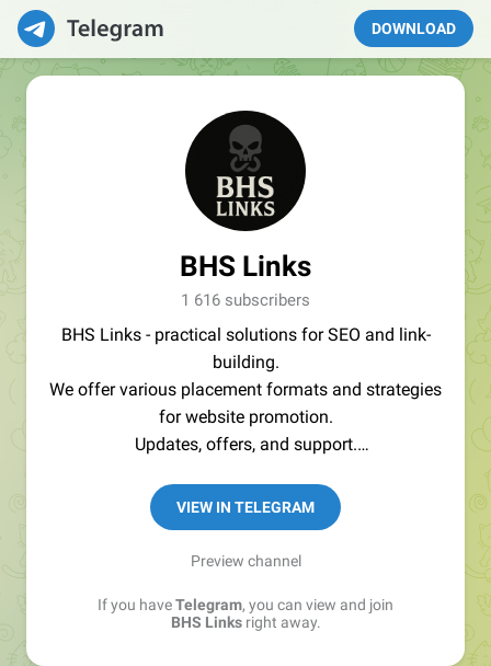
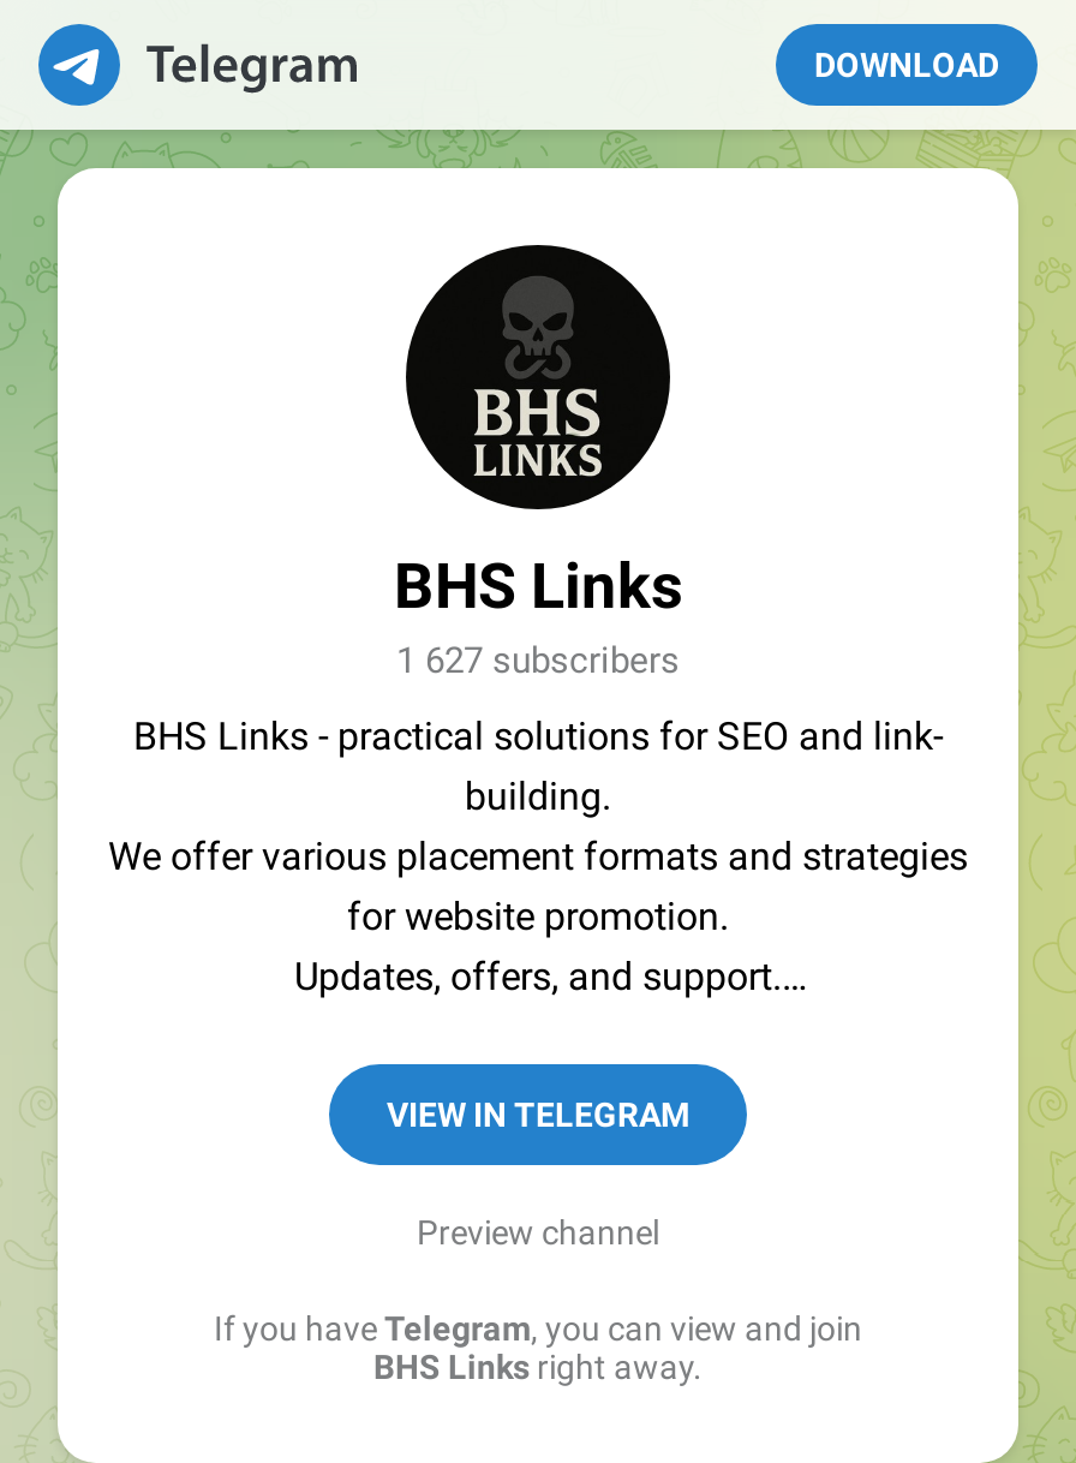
[181,290,310,310] 1 616 subscribers -> [396,639,680,682] 1 627 subscribers

